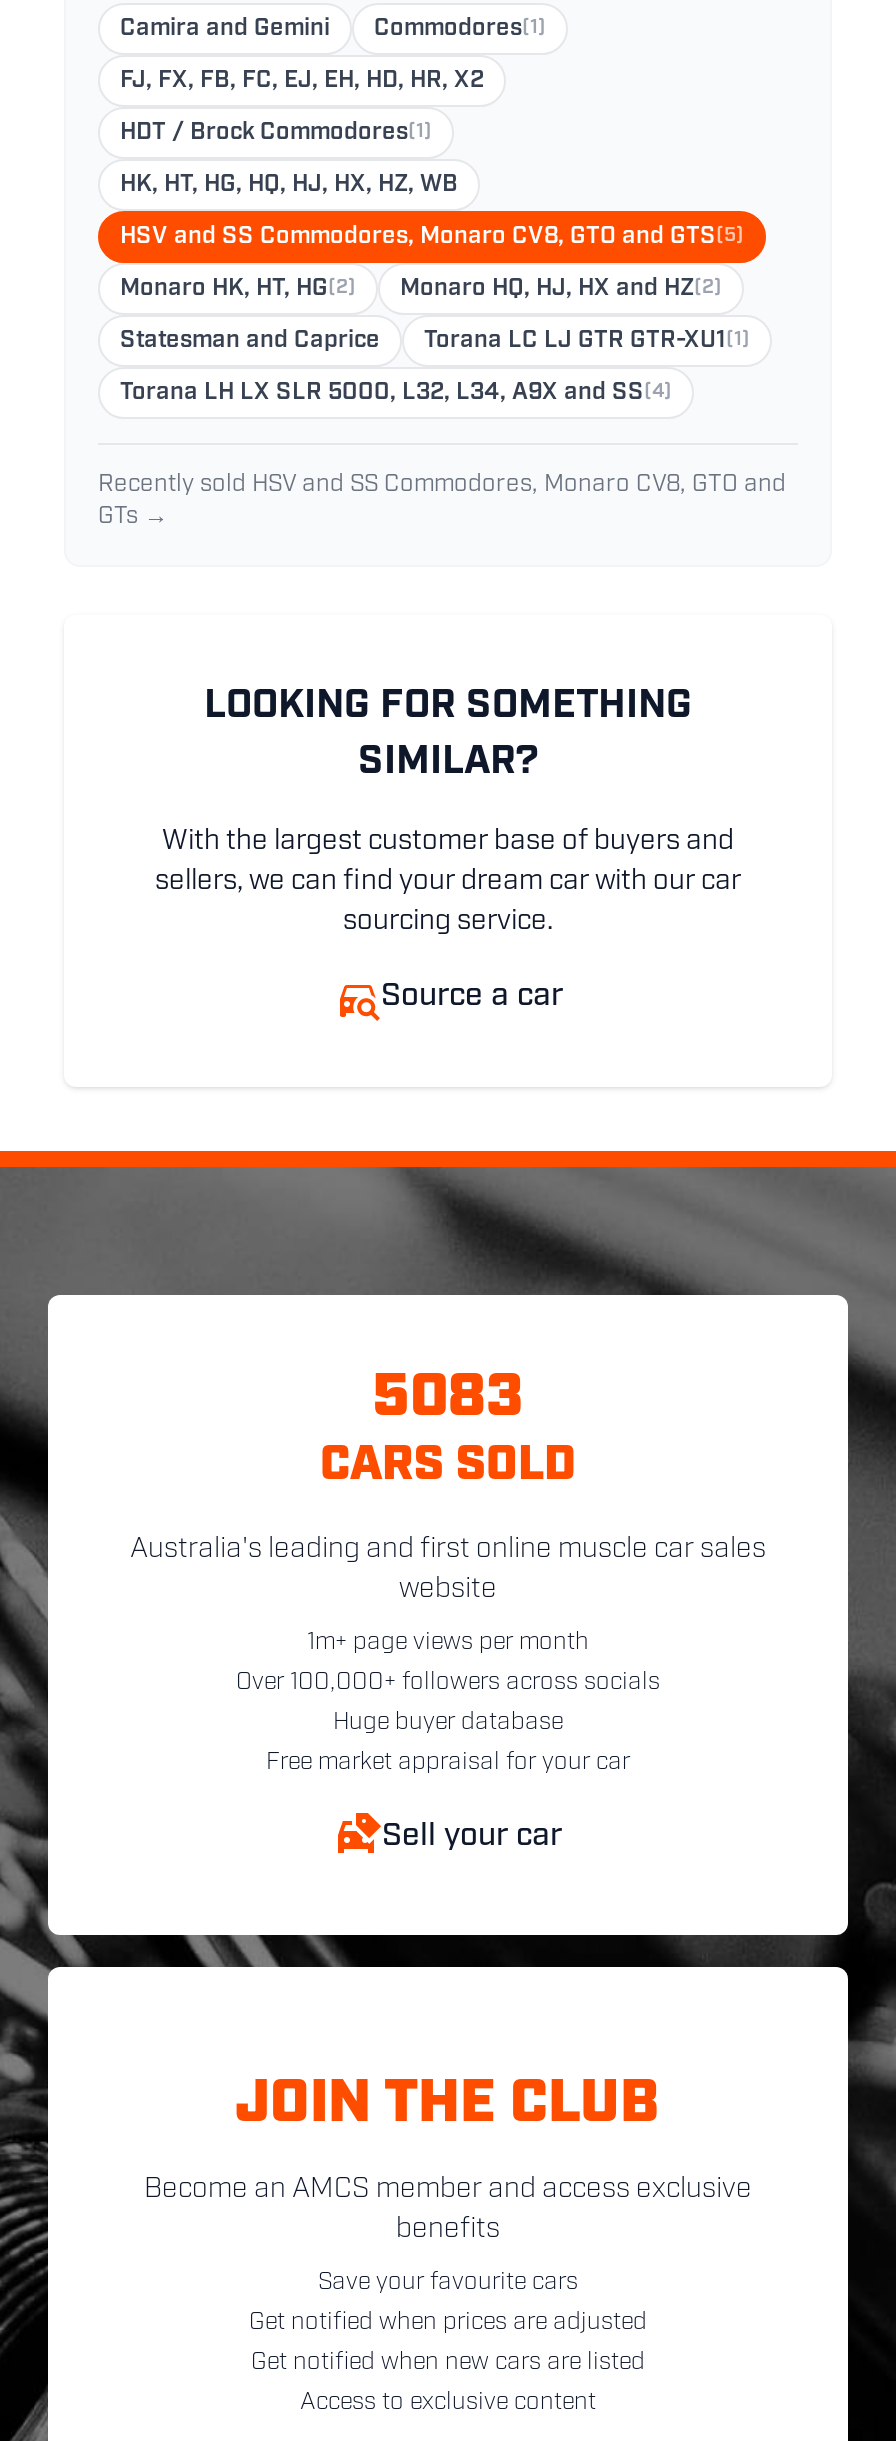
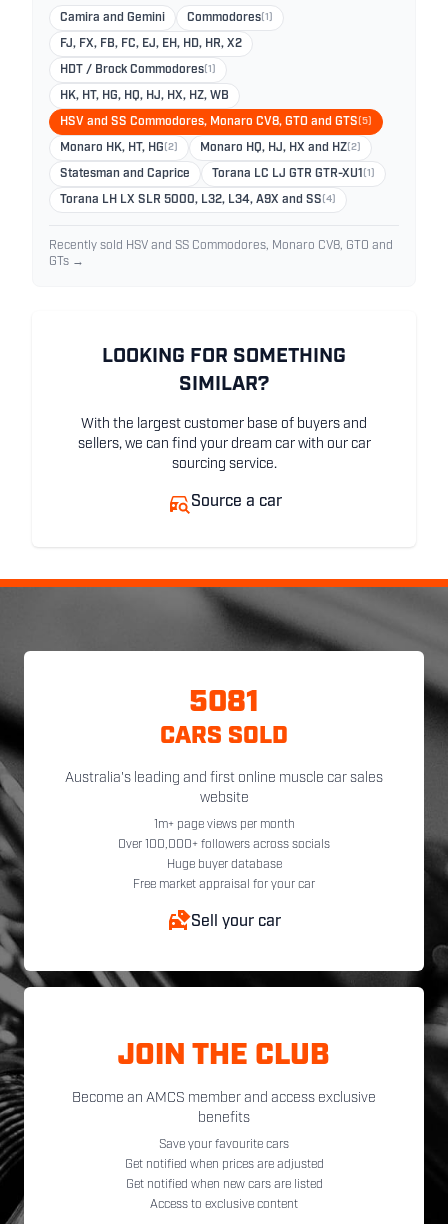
[372,1370,524,1432] 5083 -> [189,688,259,719] 5081

